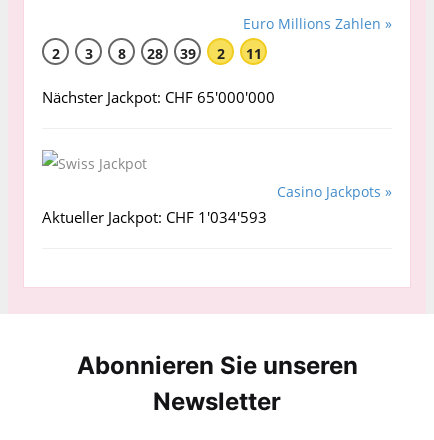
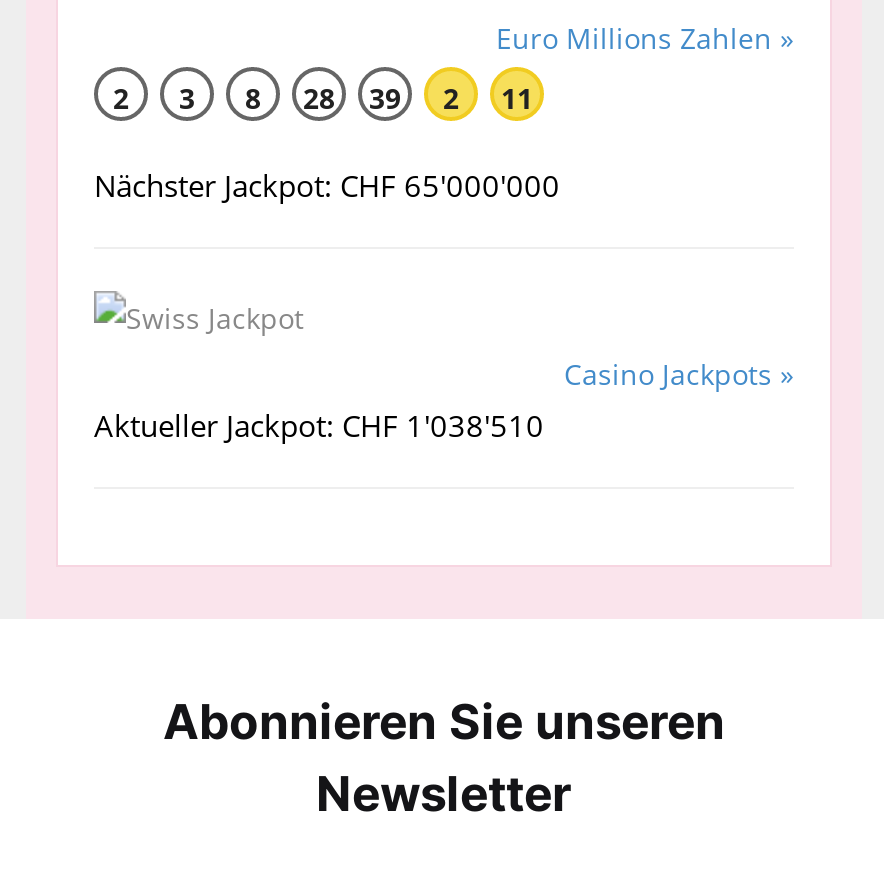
[42,207,267,227] Aktueller Jackpot: CHF 1'034'593 -> [94,406,544,446] Aktueller Jackpot: CHF 1'038'510

